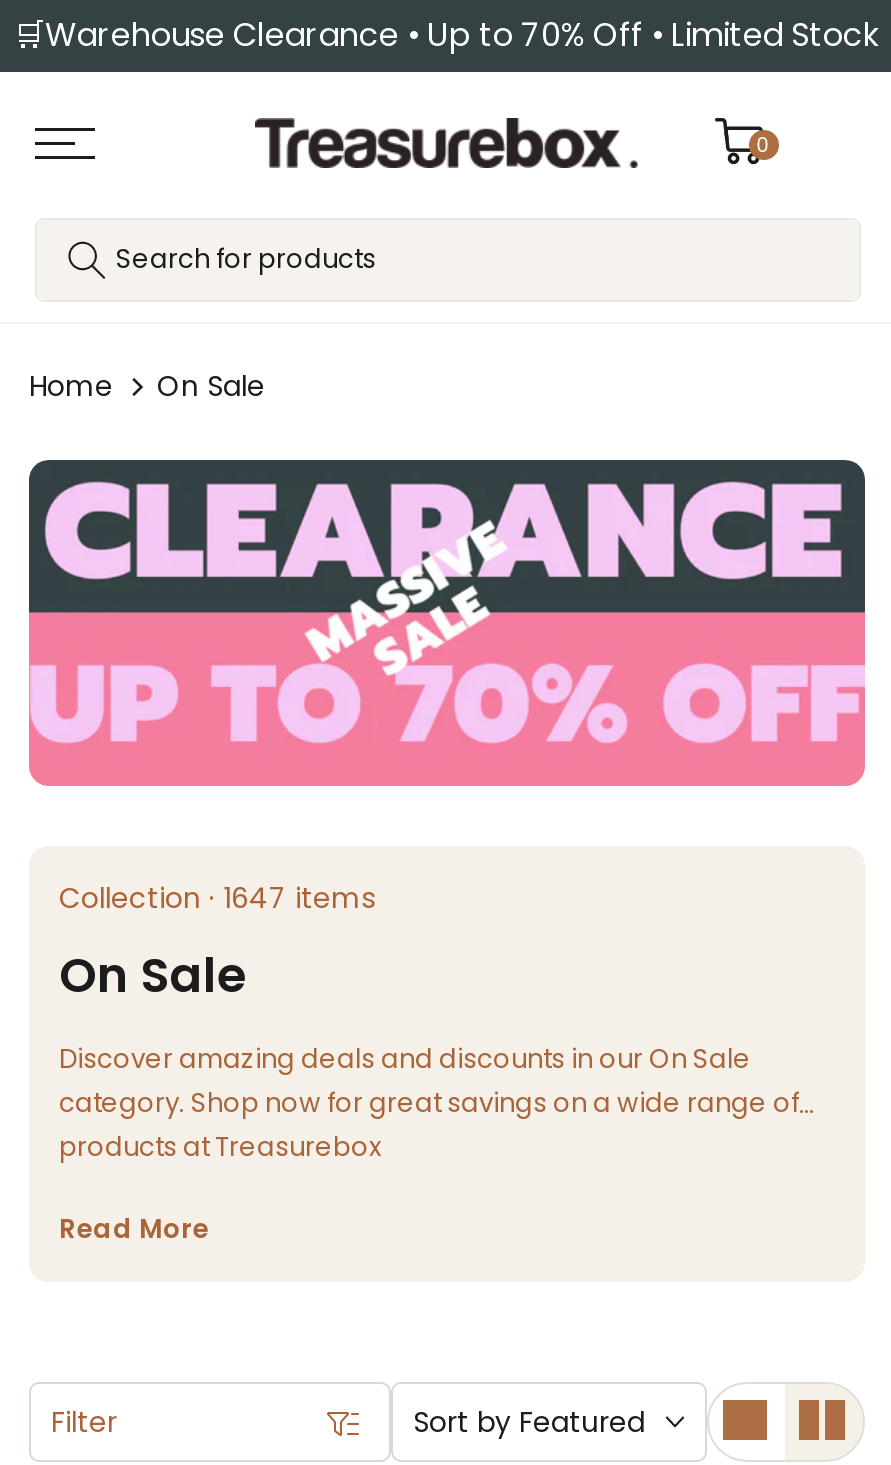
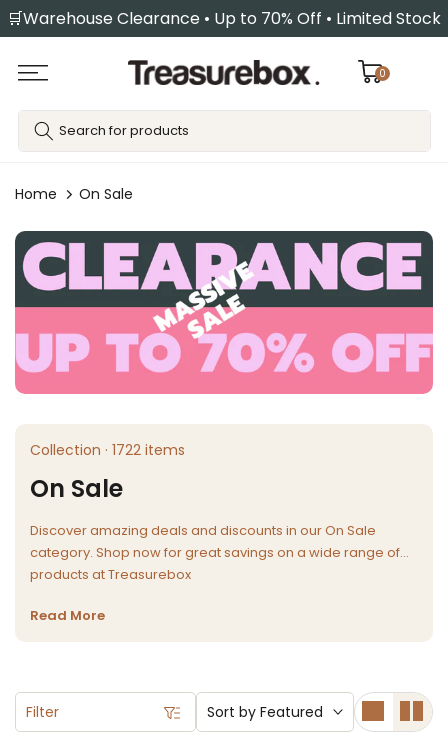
[59,879,375,919] Collection · 1647 items -> [30,440,185,460] Collection · 1722 items

